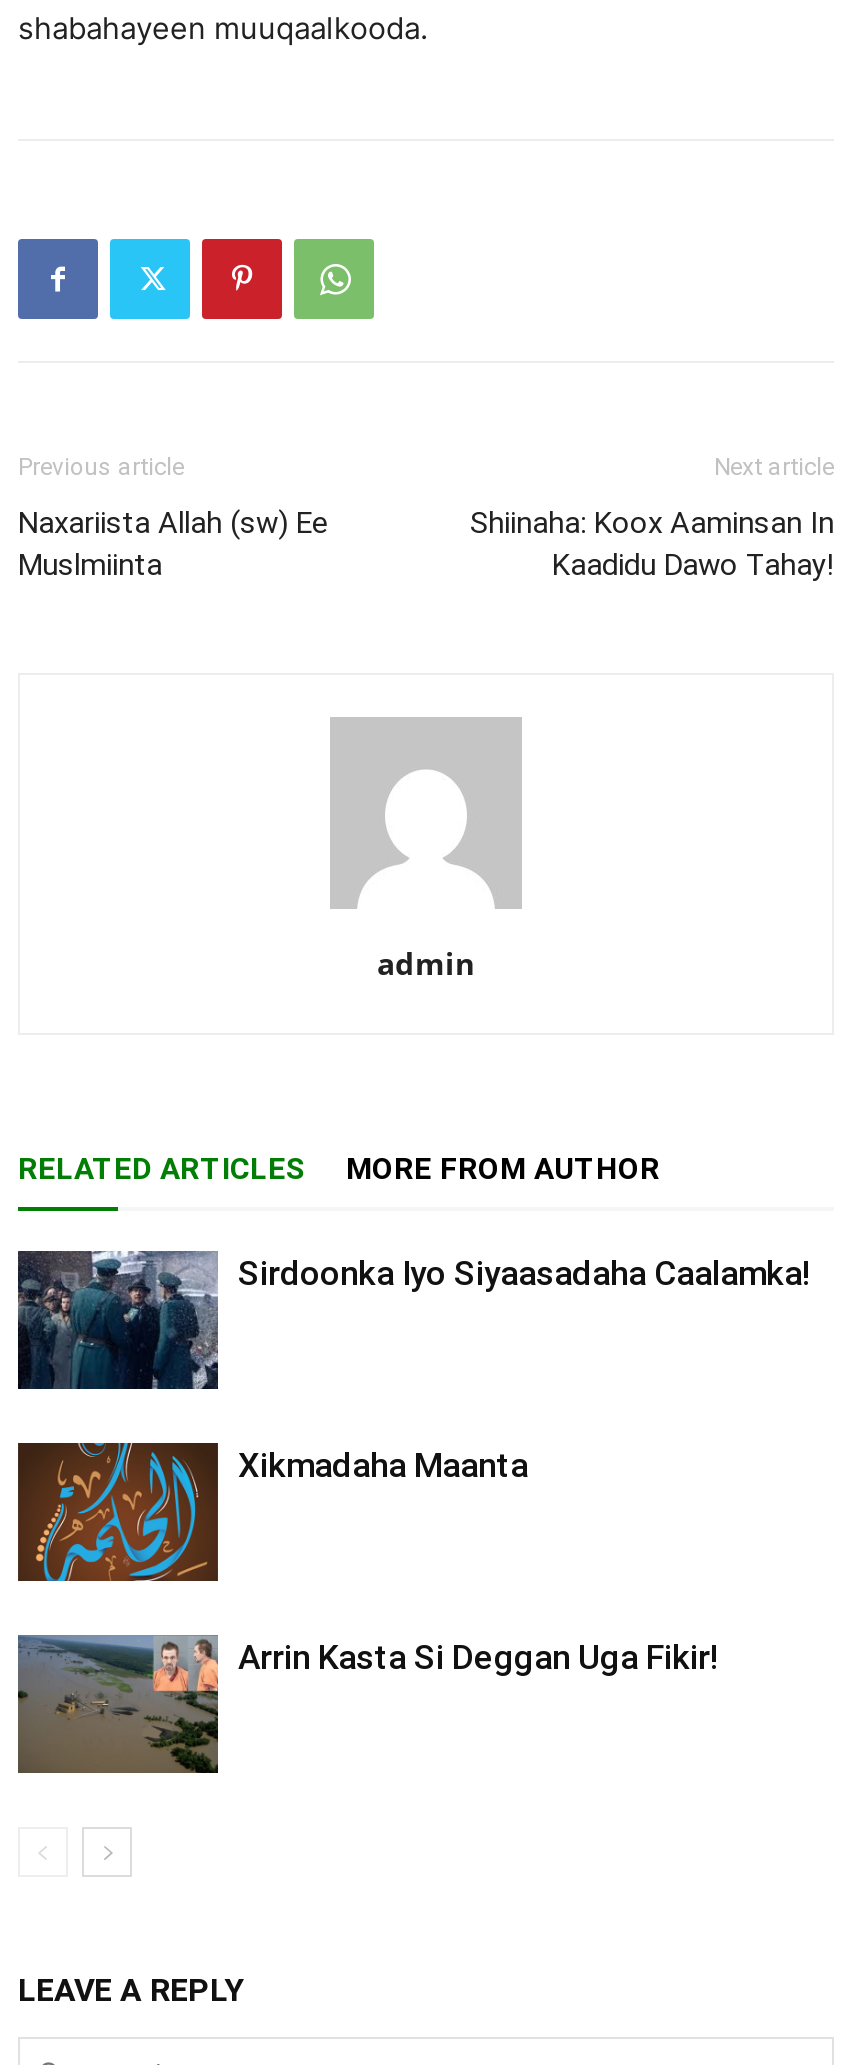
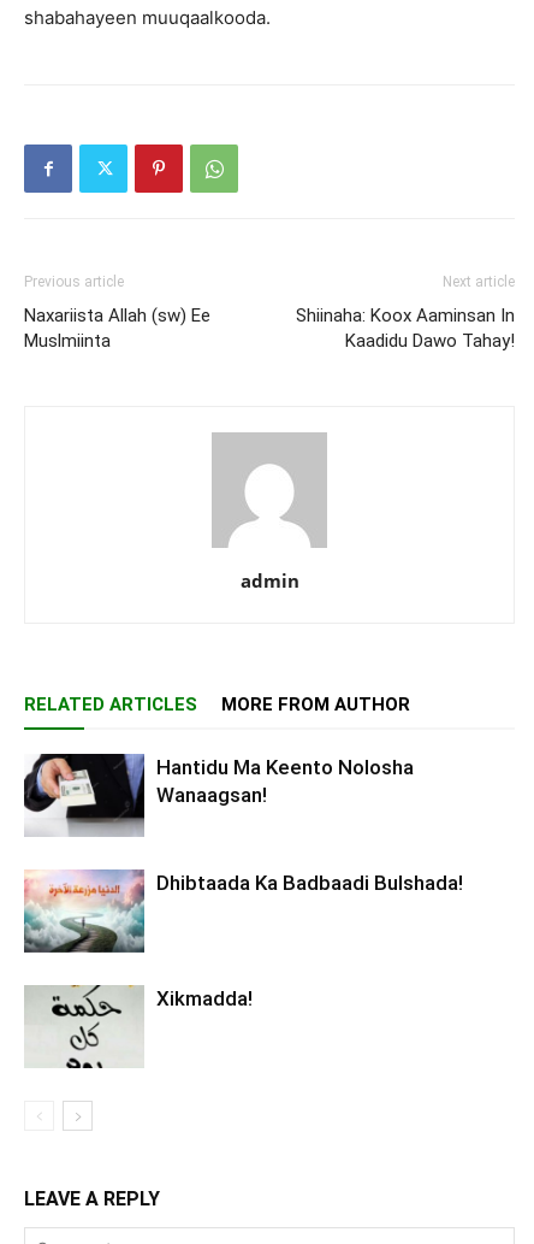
[16,1249,810,1391] [image] | Sirdoonka Iyo Siyaasadaha Caalamka! -> [24,753,414,837] [image] | Hantidu Ma Keento Nolosha | Wanaagsan!
[16,1441,528,1583] [image] | Xikmadaha Maanta -> [23,869,463,954] [image] | Dhibtaada Ka Badbaadi Bulshada!
[16,1633,718,1775] [image] | Arrin Kasta Si Deggan Uga Fikir! -> [24,984,253,1069] [image] | Xikmadda!

